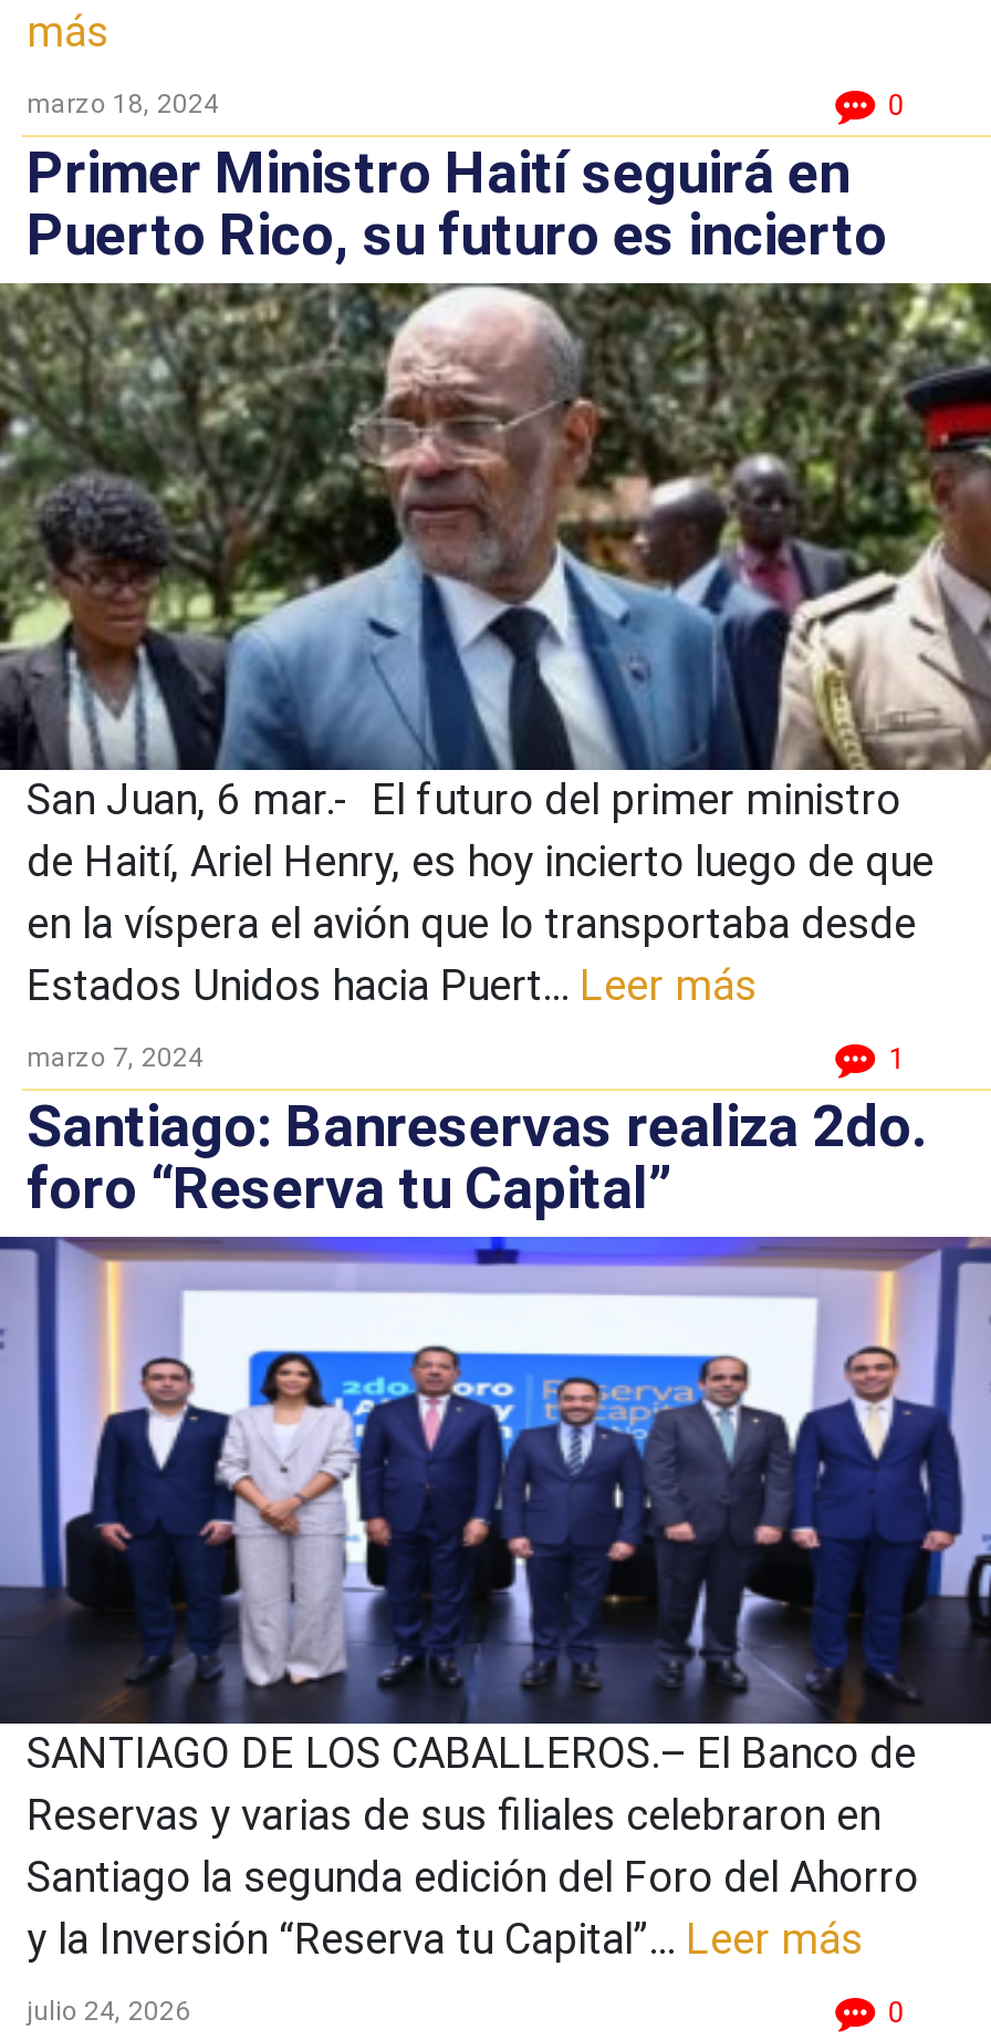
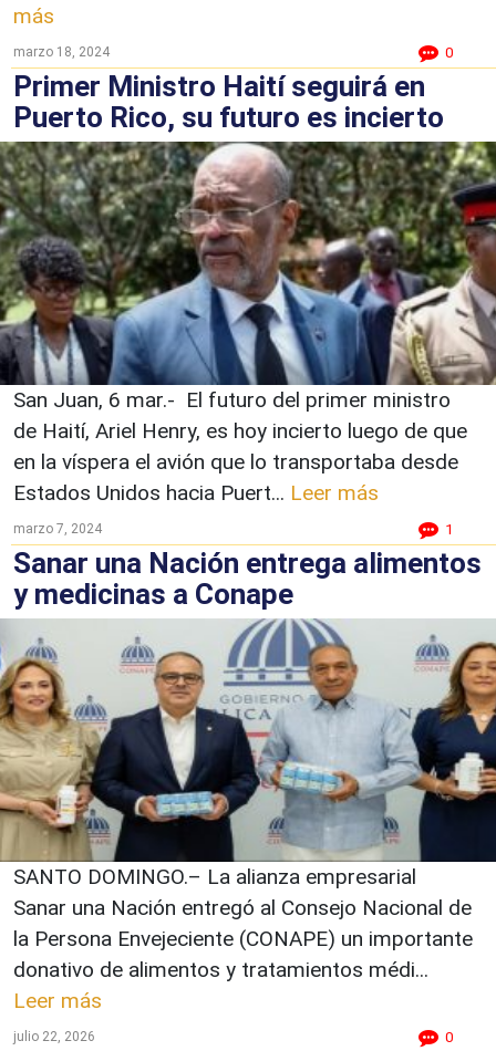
[27,1092,927,1220] Santiago: Banreservas realiza 2do. | foro “Reserva tu Capital” -> [13,546,482,610] Sanar una Nación entrega alimentos | y medicinas a Conape
[7,1235,984,1964] [image] | SANTIAGO DE LOS CABALLEROS.– El Banco de | Reservas y varias de sus filiales celebraron en | Santiago la segunda edición del Foro del Ahorro | y la Inversión “Reserva tu Capital”... Leer más -> [3,618,493,1013] [image] | SANTO DOMINGO.– La alianza empresarial | Sanar una Nación entregó al Consejo Nacional de | la Persona Envejeciente (CONAPE) un importante | donativo de alimentos y tratamientos médi... | Leer más
[27,1995,190,2026] julio 24, 2026 -> [13,1028,95,1044] julio 22, 2026

